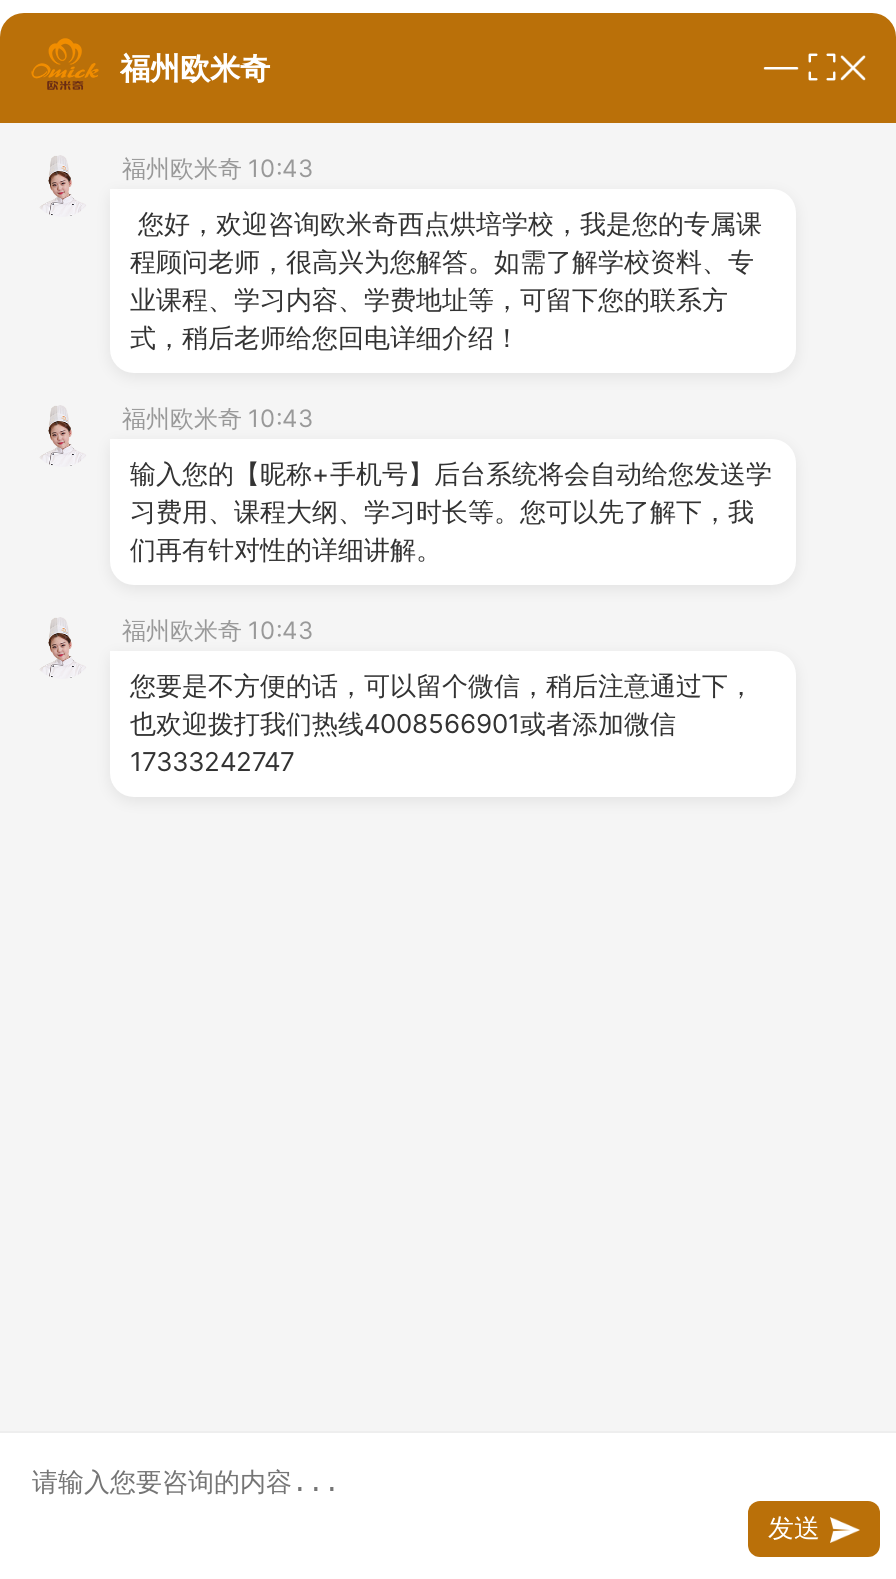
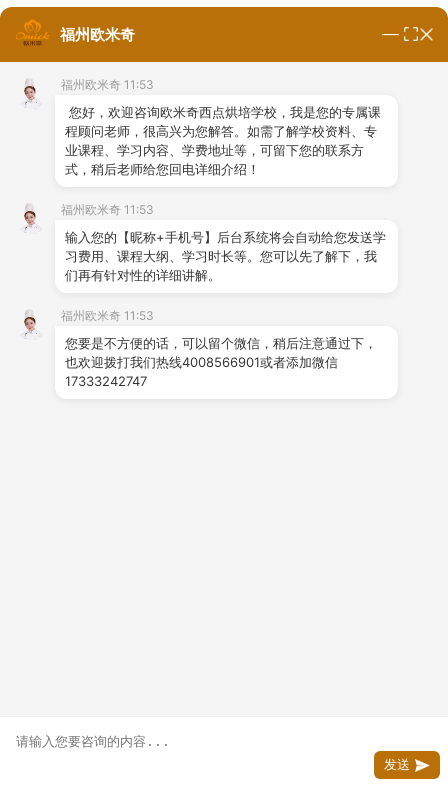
[122,152,314,182] 福州欧米奇 10:43 -> [61,77,154,92] 福州欧米奇 11:53
[122,402,314,432] 福州欧米奇 10:43 -> [61,202,154,217] 福州欧米奇 11:53
[122,614,314,644] 福州欧米奇 10:43 -> [61,308,154,323] 福州欧米奇 11:53

